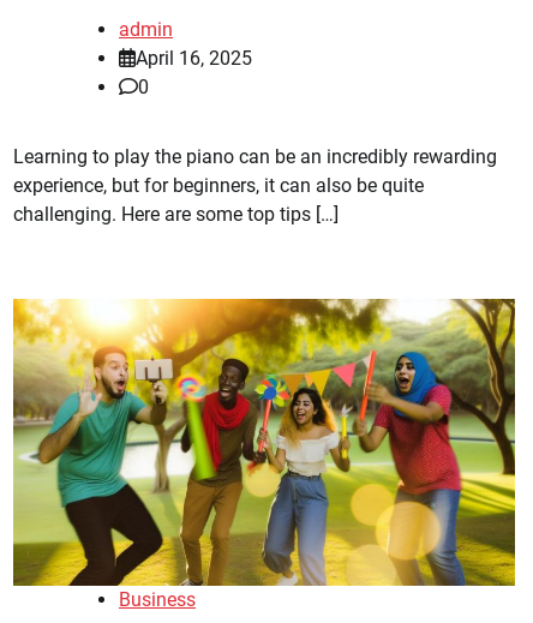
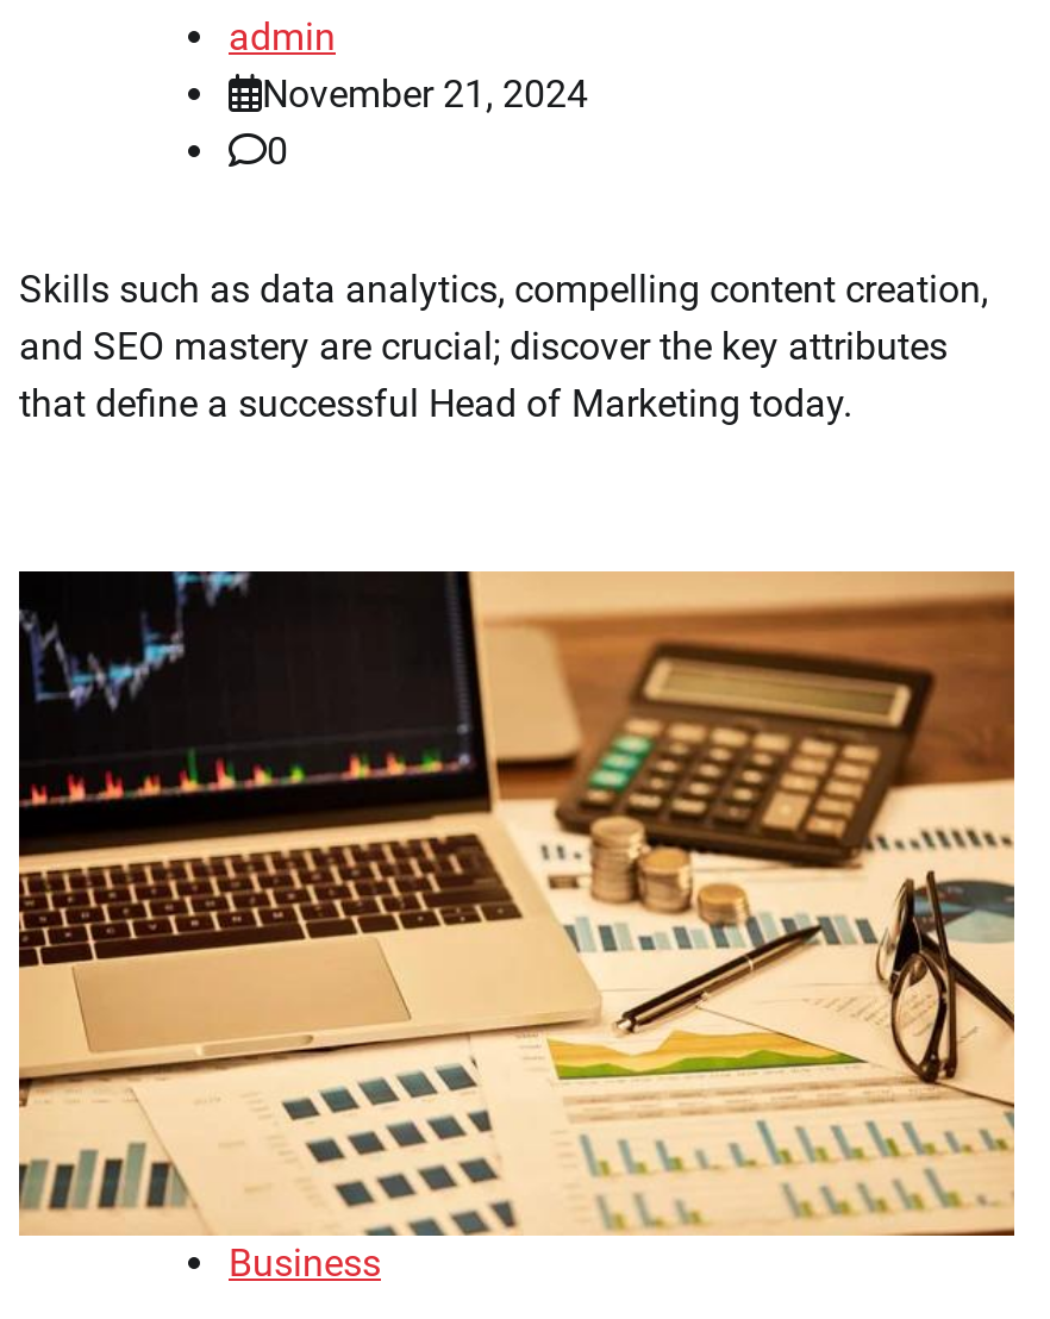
[136,47,252,70] April 16, 2025 -> [262,72,588,118] November 21, 2024
[13,146,497,226] Learning to play the piano can be an incredibly rewarding | experience, but for beginners, it can also be quite | challenging. Here are some top tips […] -> [19,268,988,427] Skills such as data analytics, compelling content creation, | and SEO mastery are crucial; discover the key attributes | that define a successful Head of Marketing today.
[12,298,516,587] [image] -> [17,569,1017,1236] [image]

